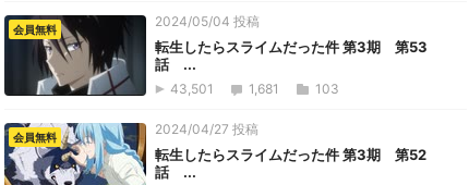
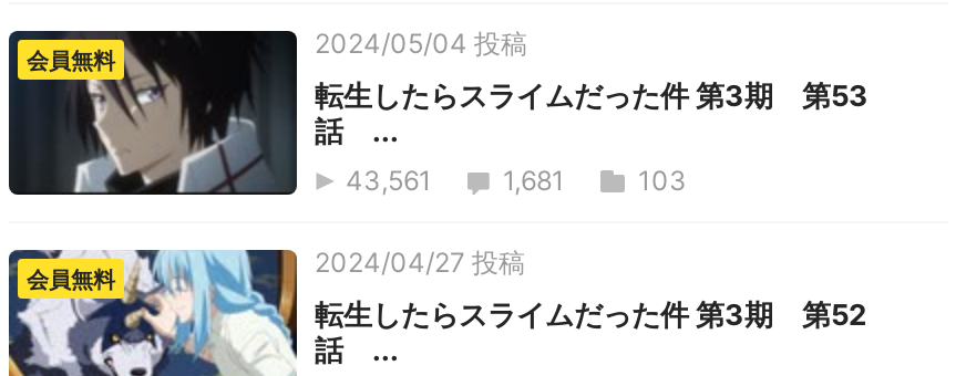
[170,81,214,97] 43,501 -> [346,164,432,197] 43,561

